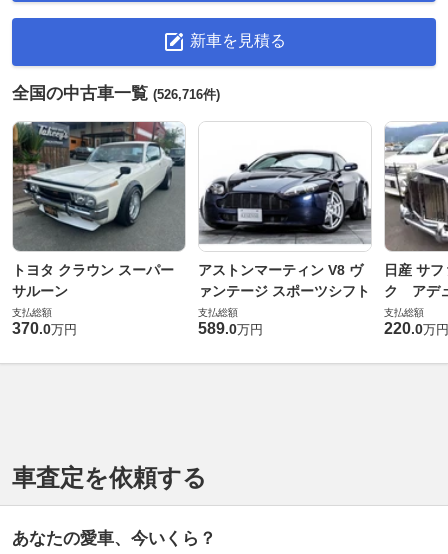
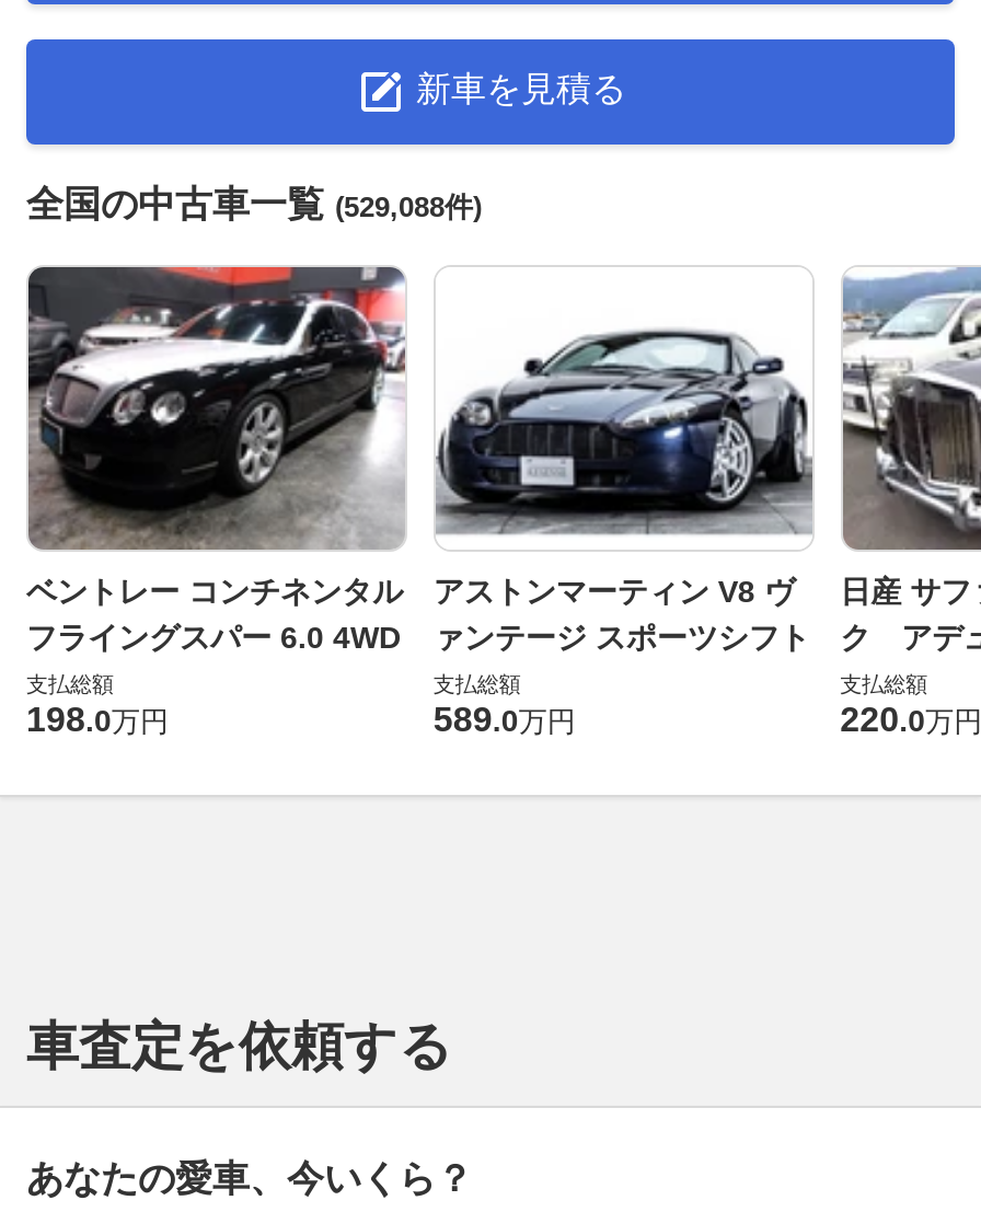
[12,84,220,103] 全国の中古車一覧(526,716件) -> [26,184,482,225] 全国の中古車一覧(529,088件)
[12,121,186,299] [image] | トヨタ クラウン スーパー | サルーン -> [26,265,405,655] [image] | ベントレー コンチネンタル | フライングスパー 6.0 4WD
[12,320,77,337] 370.0万円 -> [26,701,169,738] 198.0万円

